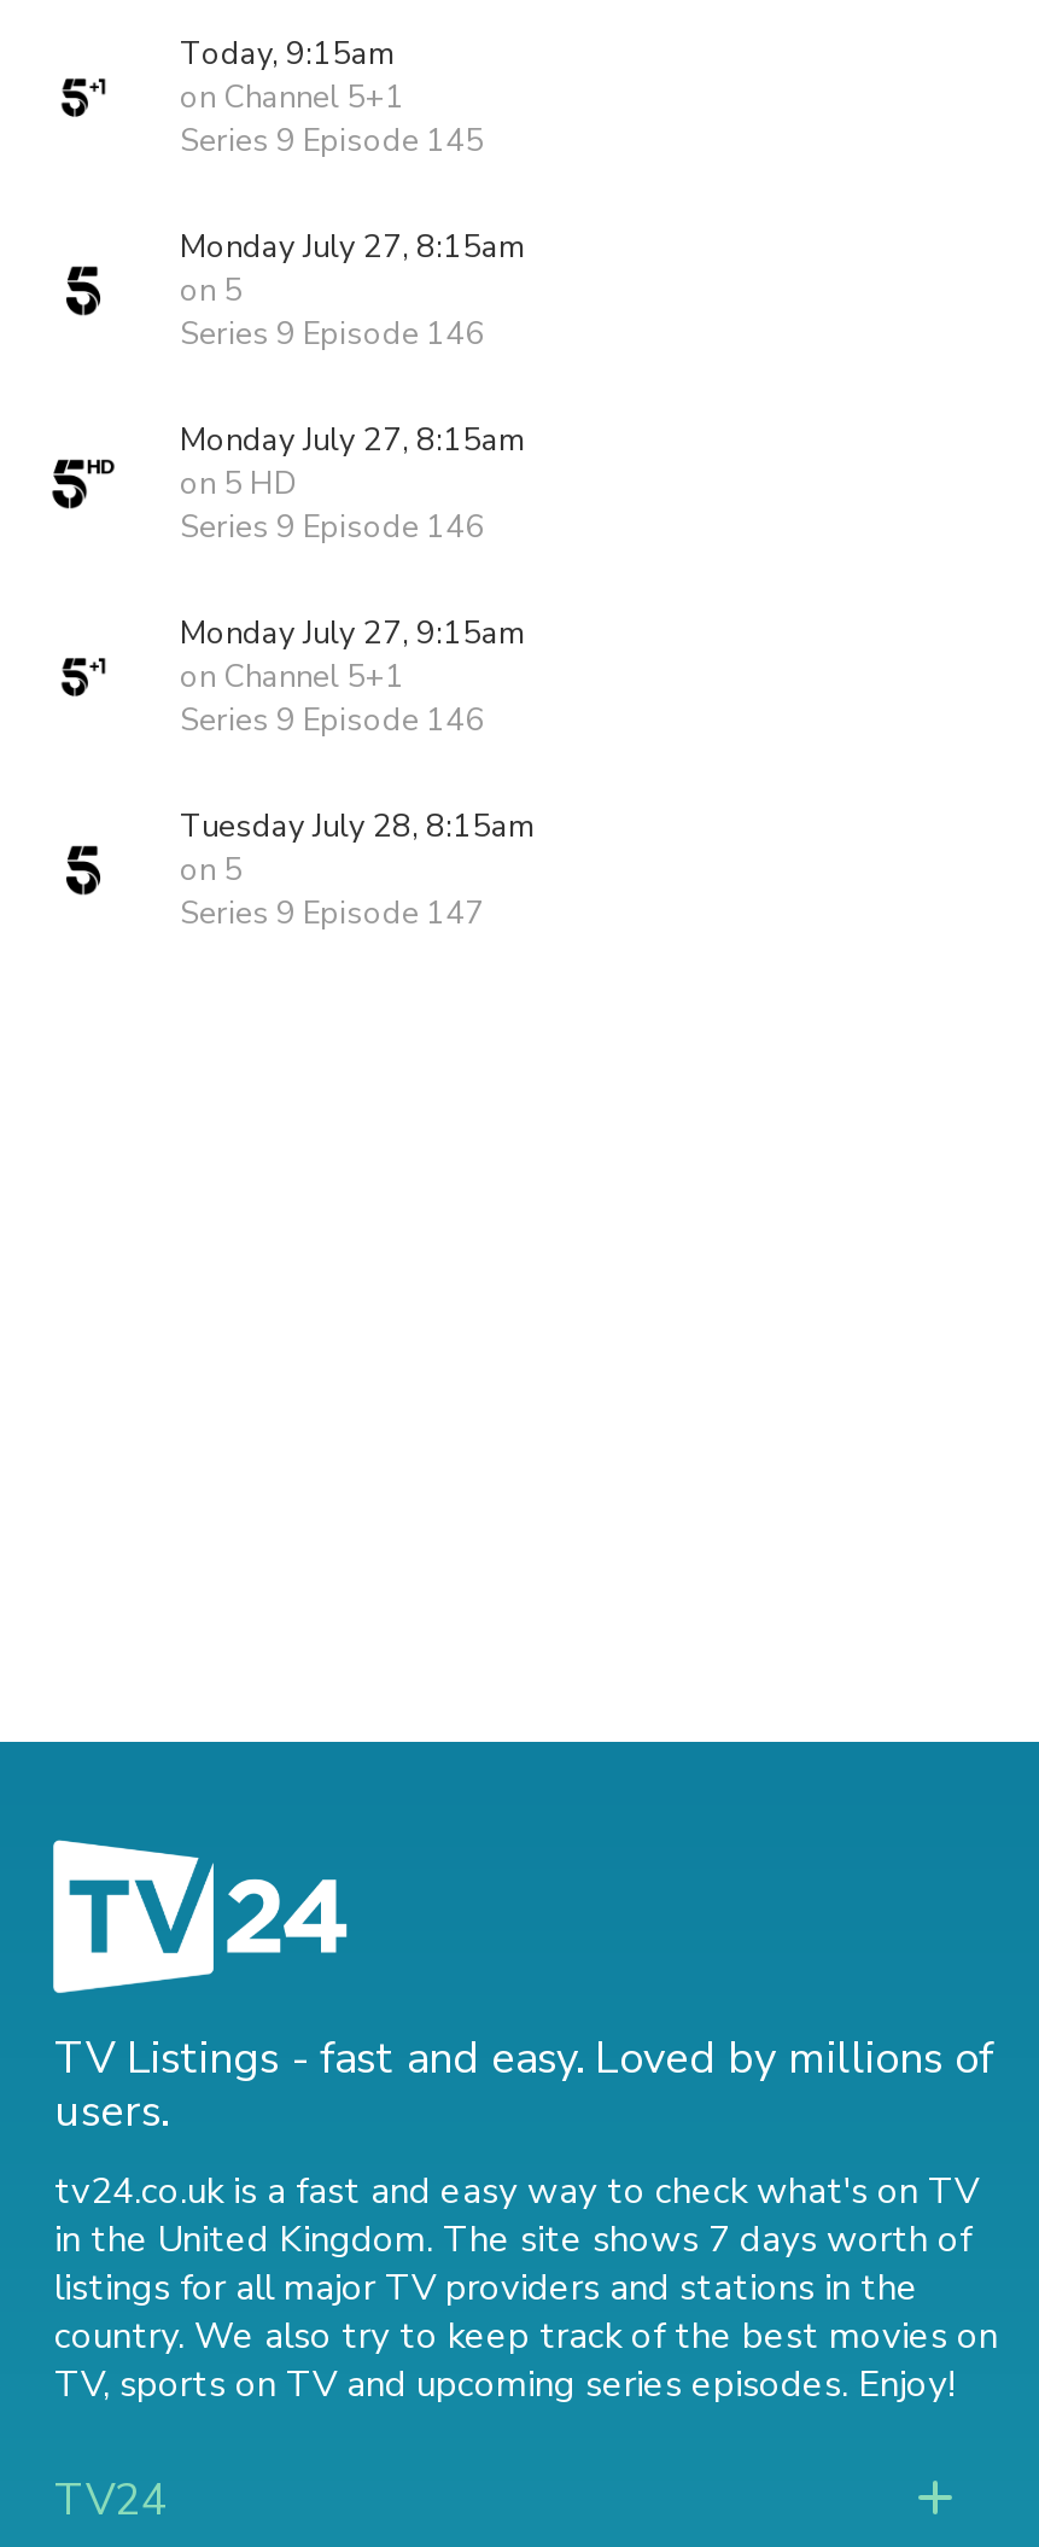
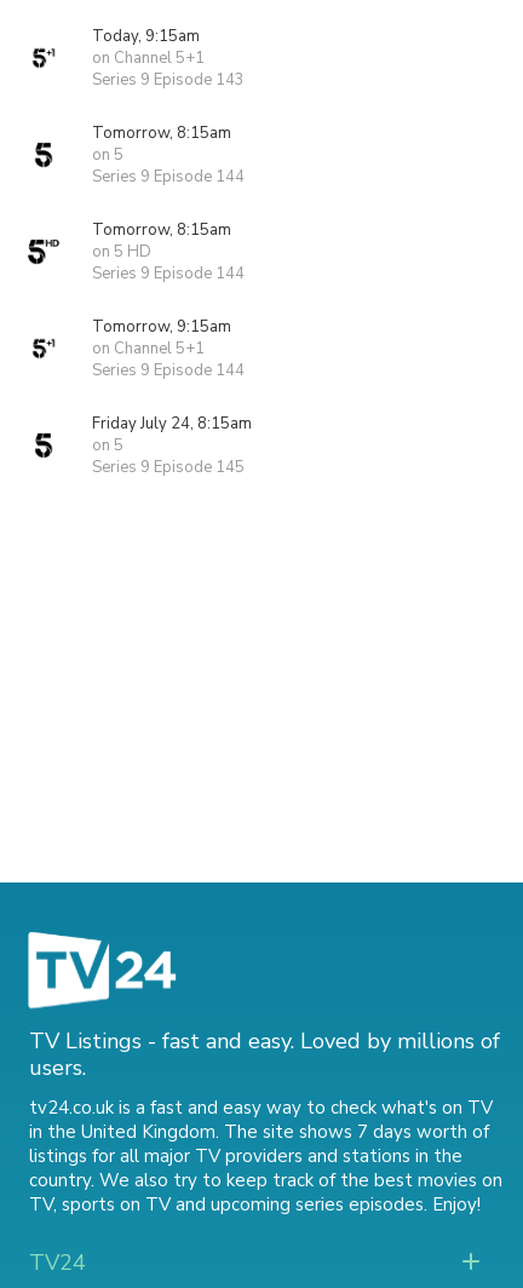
moved [180,120,484,163] -> [92,456,245,478]: Series 9 Episode 145
none -> [92,69,245,91] Series 9 Episode 143
[180,226,525,269] Monday July 27, 8:15am -> [92,122,231,144] Tomorrow, 8:15am
[180,313,484,356] Series 9 Episode 146 -> [92,166,245,188] Series 9 Episode 144
[180,419,525,462] Monday July 27, 8:15am -> [92,219,231,241] Tomorrow, 8:15am
[180,506,484,549] Series 9 Episode 146 -> [92,263,245,284] Series 9 Episode 144
[180,612,525,655] Monday July 27, 9:15am -> [92,316,231,338] Tomorrow, 9:15am
[180,699,484,742] Series 9 Episode 146 -> [92,360,245,381] Series 9 Episode 144
[180,805,535,849] Tuesday July 28, 8:15am -> [92,413,252,435] Friday July 24, 8:15am
[180,892,484,936] Series 9 Episode 147 -> none

